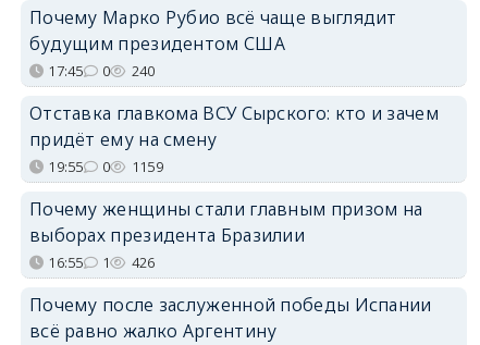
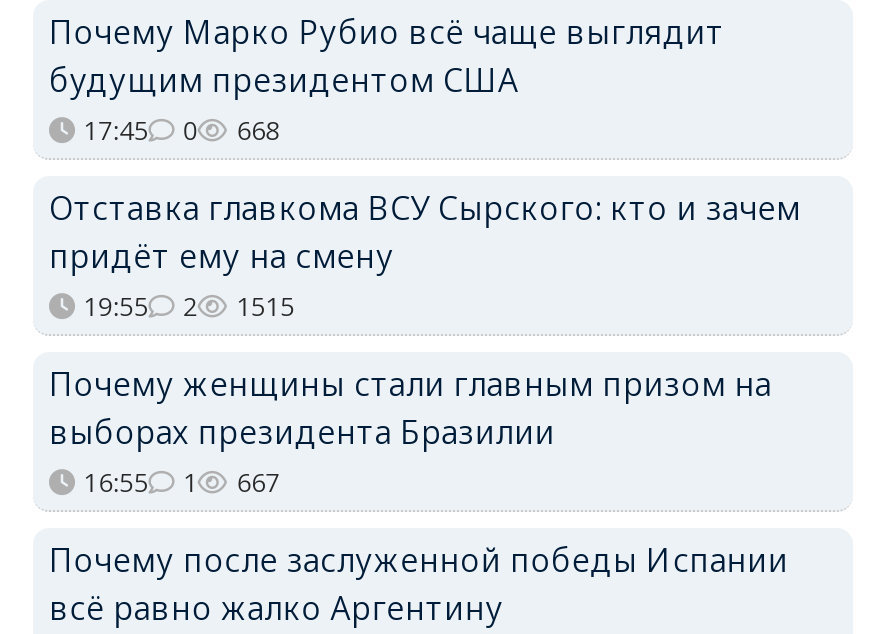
[48,61,155,80] 17:45 0 240 -> [84,111,280,147] 17:45 0 668
[102,156,110,176] 0 -> [183,287,198,323] 2
[131,156,163,176] 1159 -> [236,287,295,323] 1515
[48,252,155,272] 16:55 1 426 -> [84,463,280,499] 16:55 1 667

